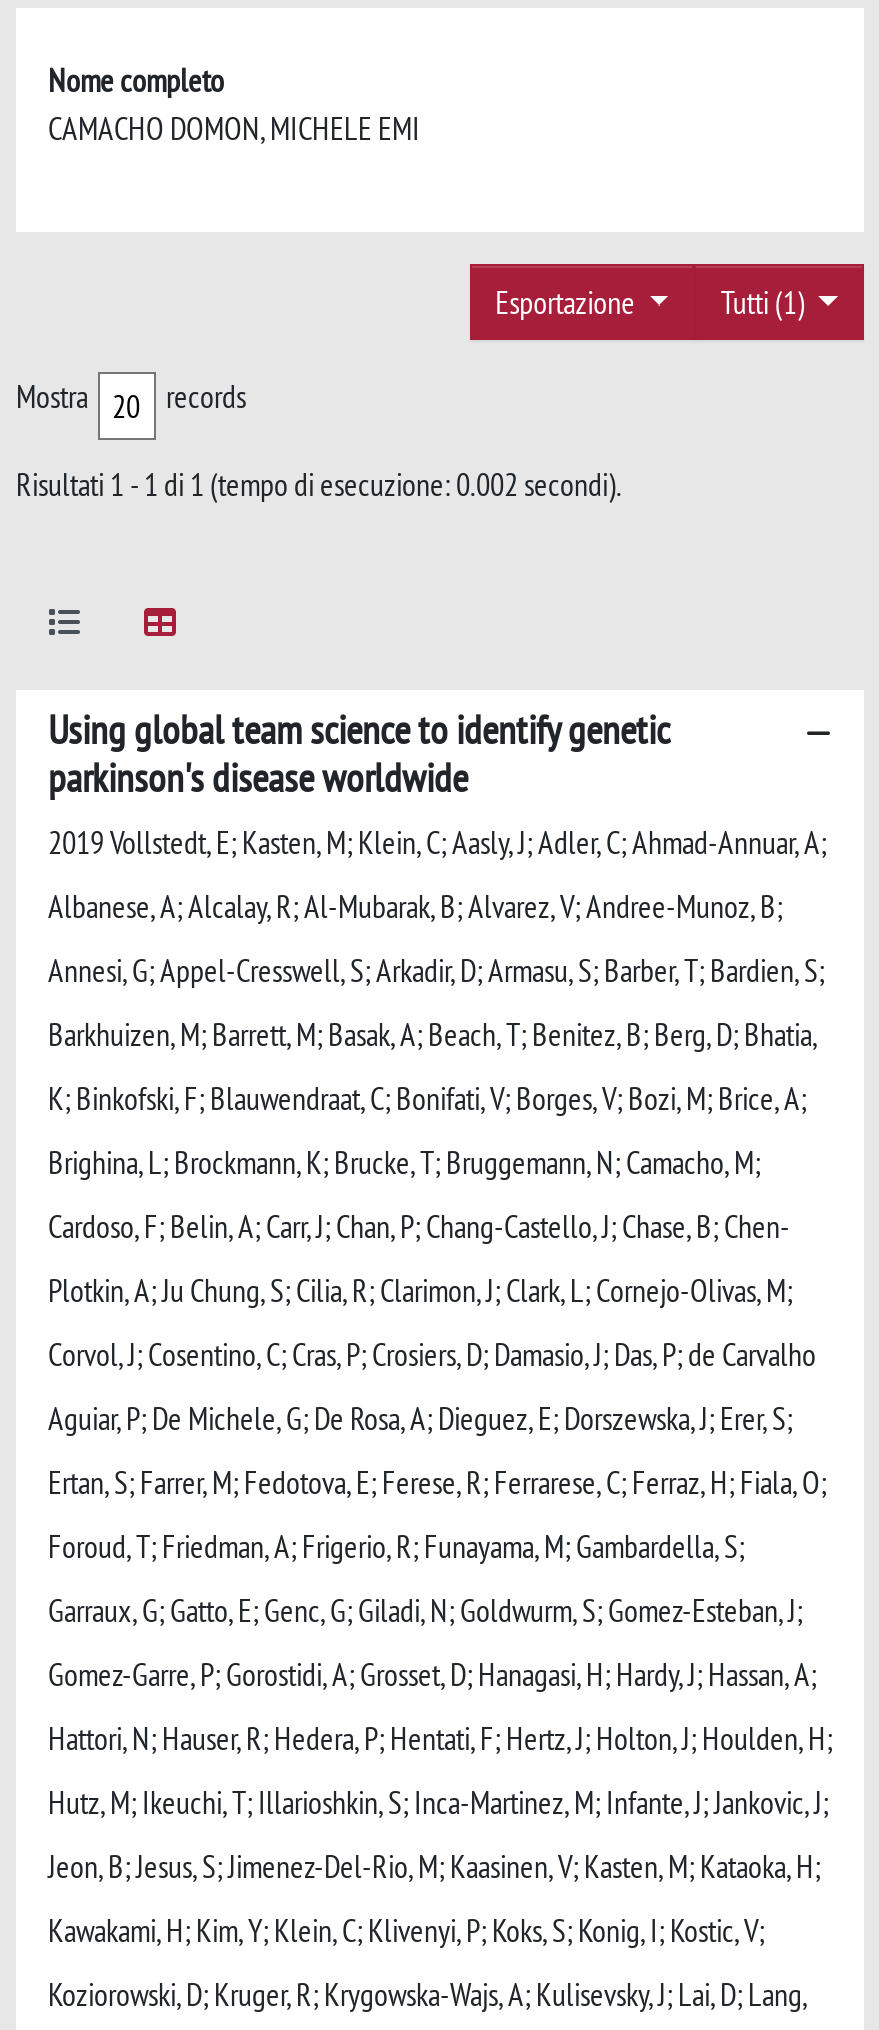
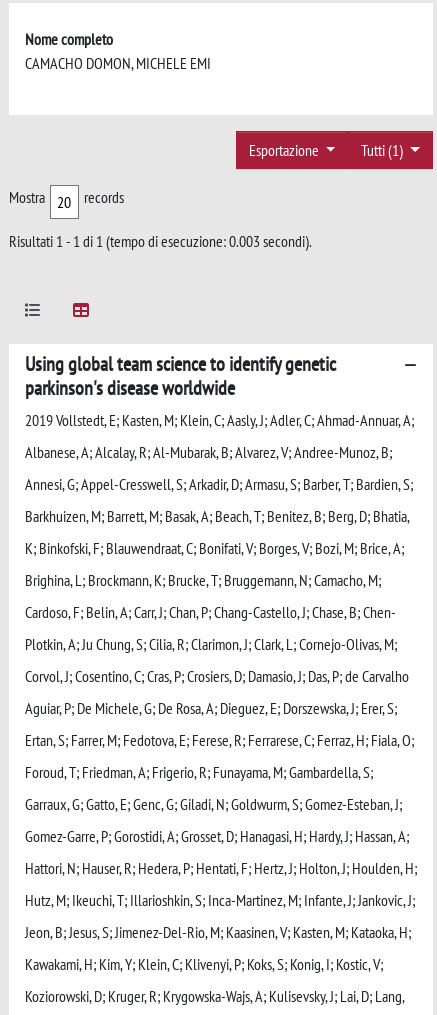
[16,464,622,504] Risultati 1 - 1 di 1 (tempo di esecuzione: 0.002 secondi). -> [9,231,312,251] Risultati 1 - 1 di 1 (tempo di esecuzione: 0.003 secondi).

